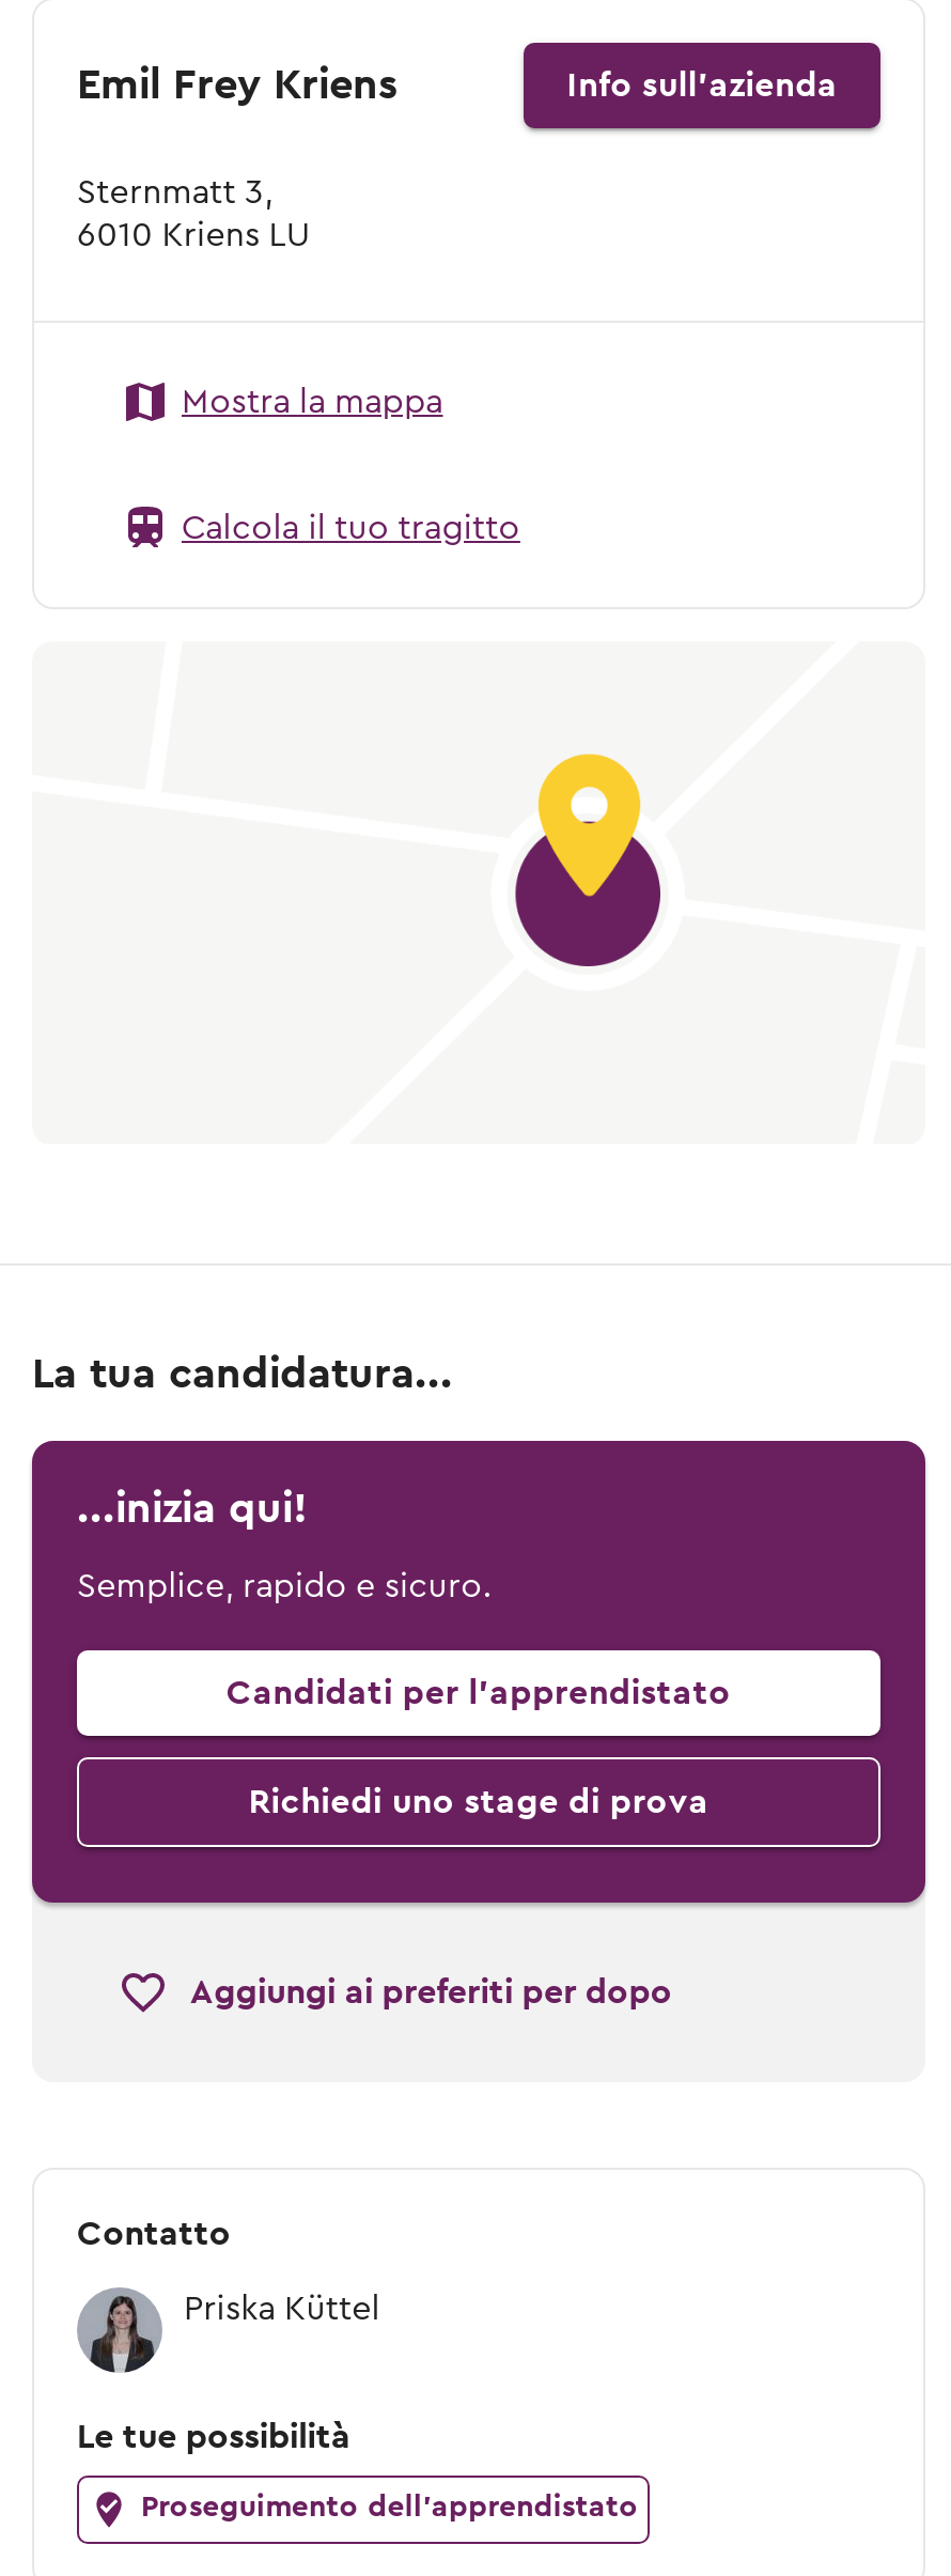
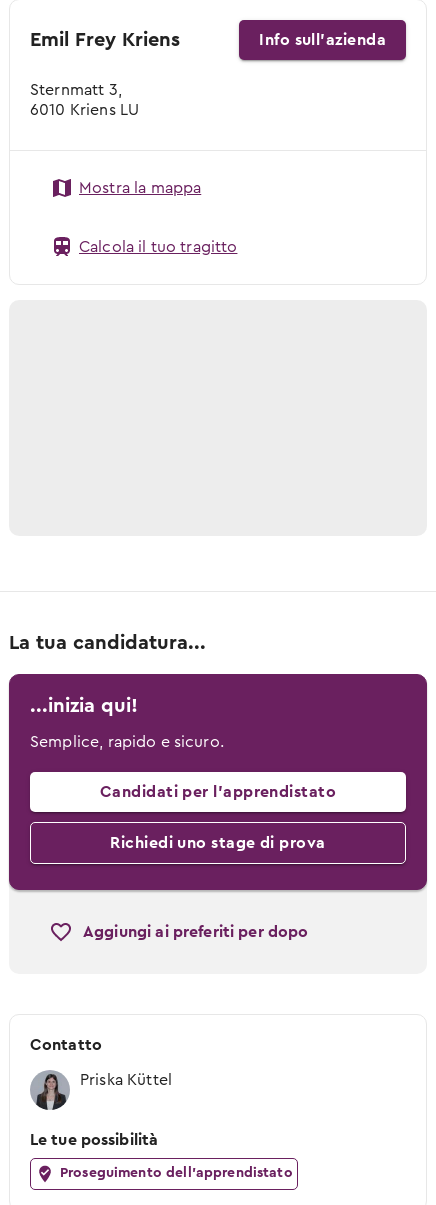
[513,752,662,968] [image] -> none

